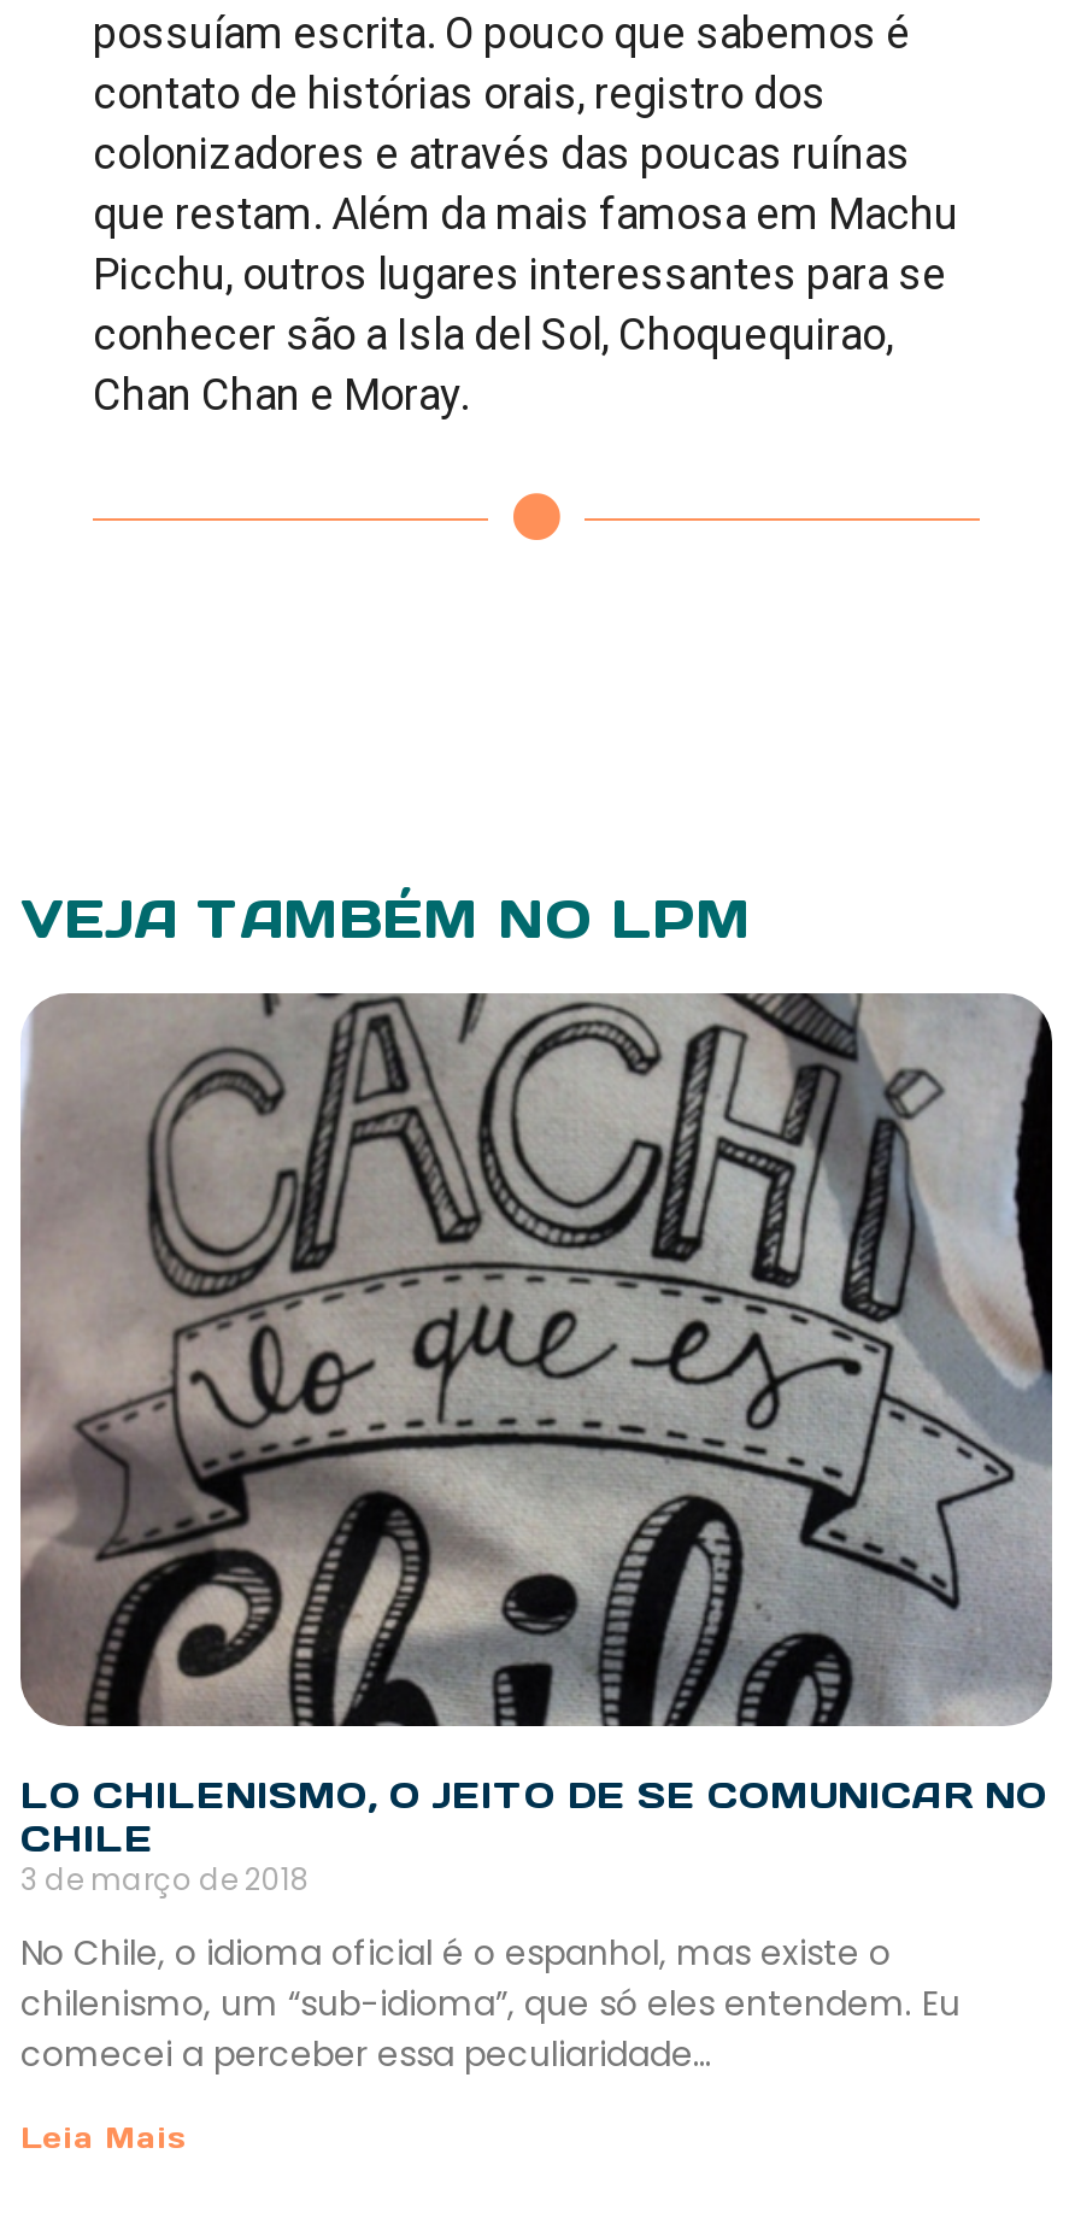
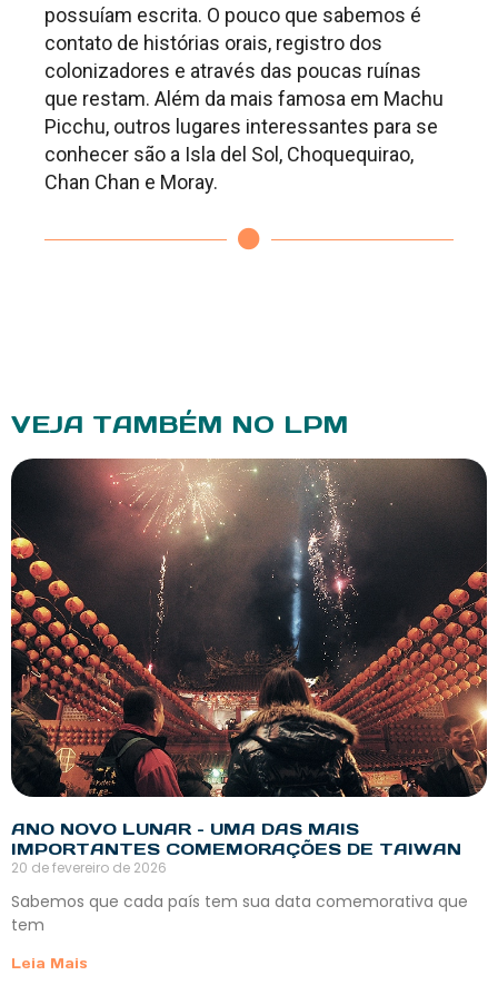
[18,991,1055,1900] [image] | LO CHILENISMO, O JEITO DE SE COMUNICAR NO | CHILE | 3 de março de 2018 -> [10,459,488,877] [image] | ANO NOVO LUNAR – UMA DAS MAIS | IMPORTANTES COMEMORAÇÕES DE TAIWAN | 20 de fevereiro de 2026
[20,1929,961,2078] No Chile, o idioma oficial é o espanhol, mas existe o | chilenismo, um “sub-idioma”, que só eles entendem. Eu | comecei a perceber essa peculiaridade… -> [11,890,468,936] Sabemos que cada país tem sua data comemorativa que | tem

